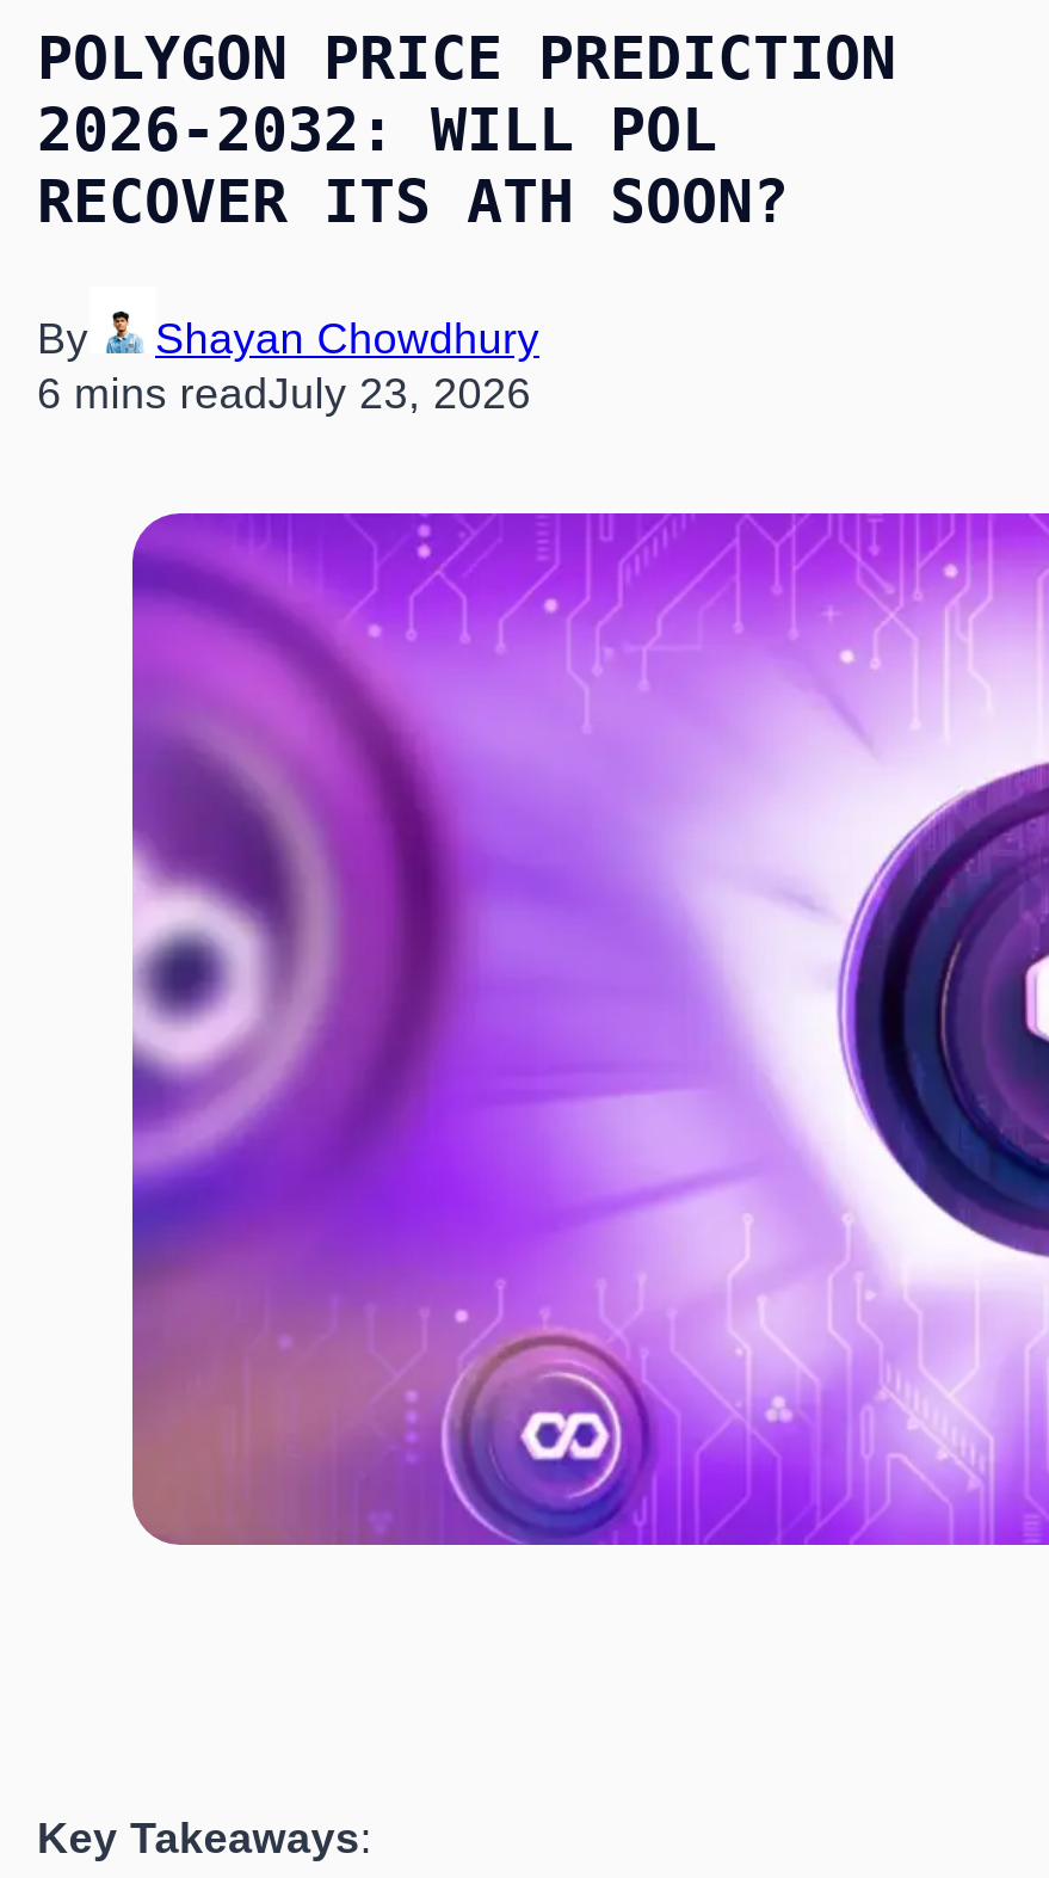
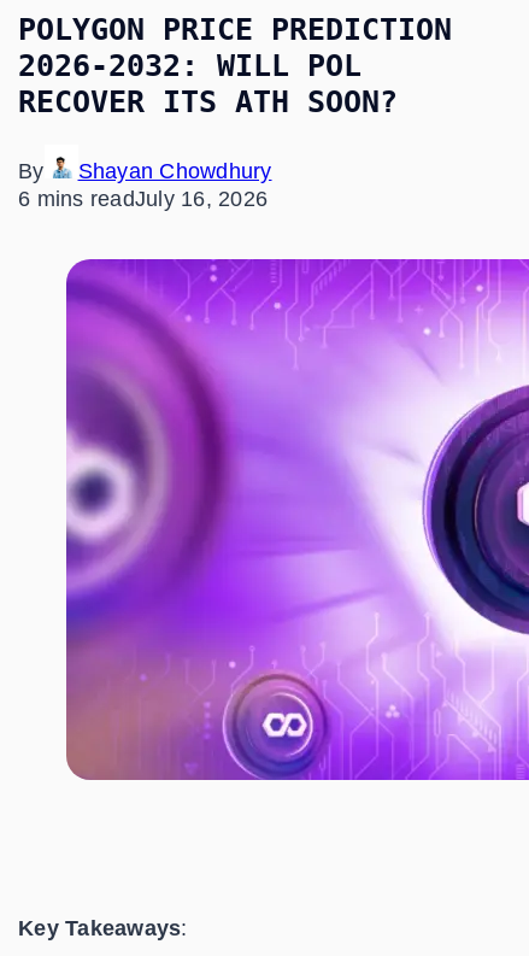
[37,370,531,418] 6 mins readJuly 23, 2026 -> [18,187,268,211] 6 mins readJuly 16, 2026

